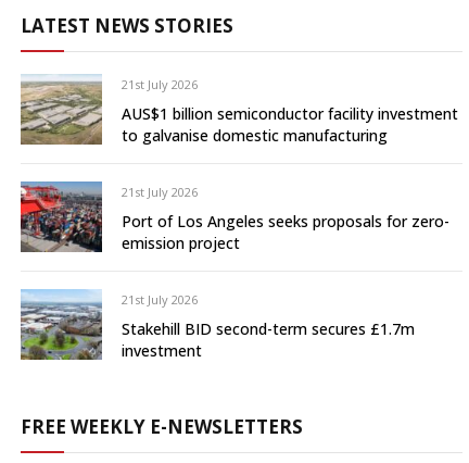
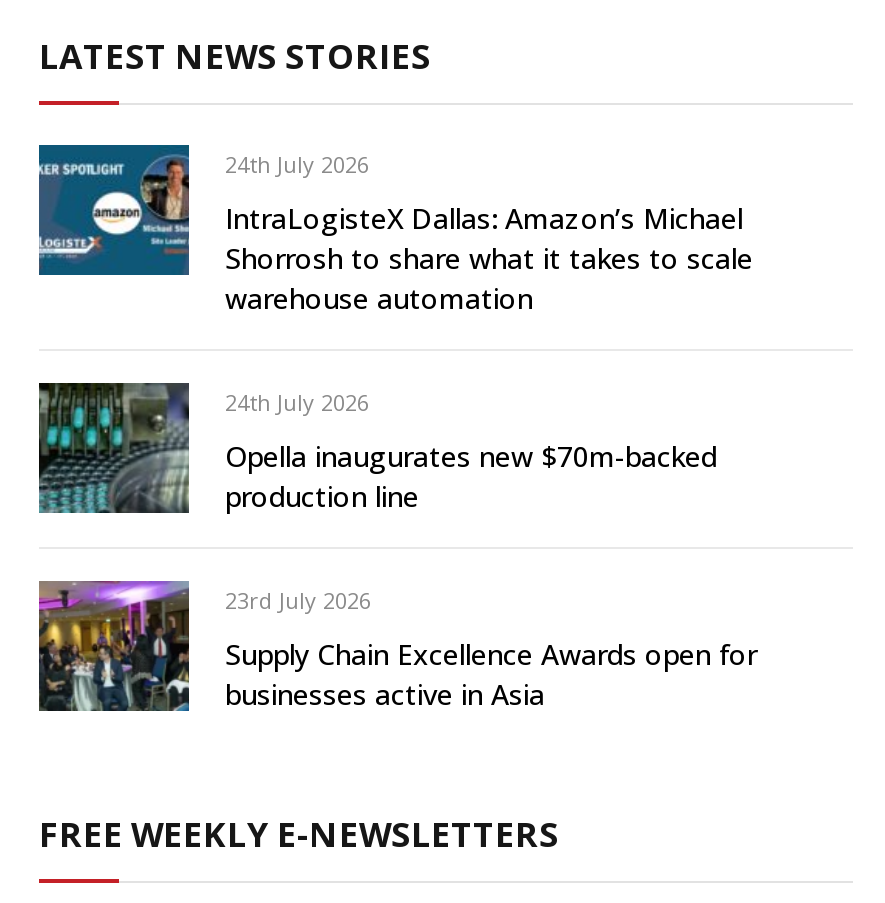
[20,74,198,146] [image] | 21st July 2026 -> [37,143,369,277] [image] | 24th July 2026
[122,103,458,145] AUS$1 billion semiconductor facility investment | to galvanise domestic manufacturing -> [225,199,753,317] IntraLogisteX Dallas: Amazon’s Michael | Shorrosh to share what it takes to scale | warehouse automation
[20,180,198,253] [image] | 21st July 2026 -> [39,381,369,513] [image] | 24th July 2026
[122,211,449,253] Port of Los Angeles seeks proposals for zero- | emission project -> [225,437,717,515] Opella inaugurates new $70m-backed | production line
[20,289,198,361] [image] | 21st July 2026 -> [37,579,371,713] [image] | 23rd July 2026
[122,318,415,361] Stakehill BID second-term secures £1.7m | investment -> [225,635,757,713] Supply Chain Excellence Awards open for | businesses active in Asia

